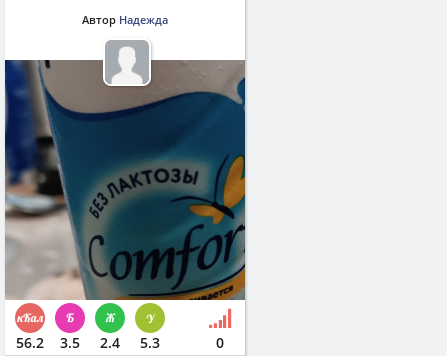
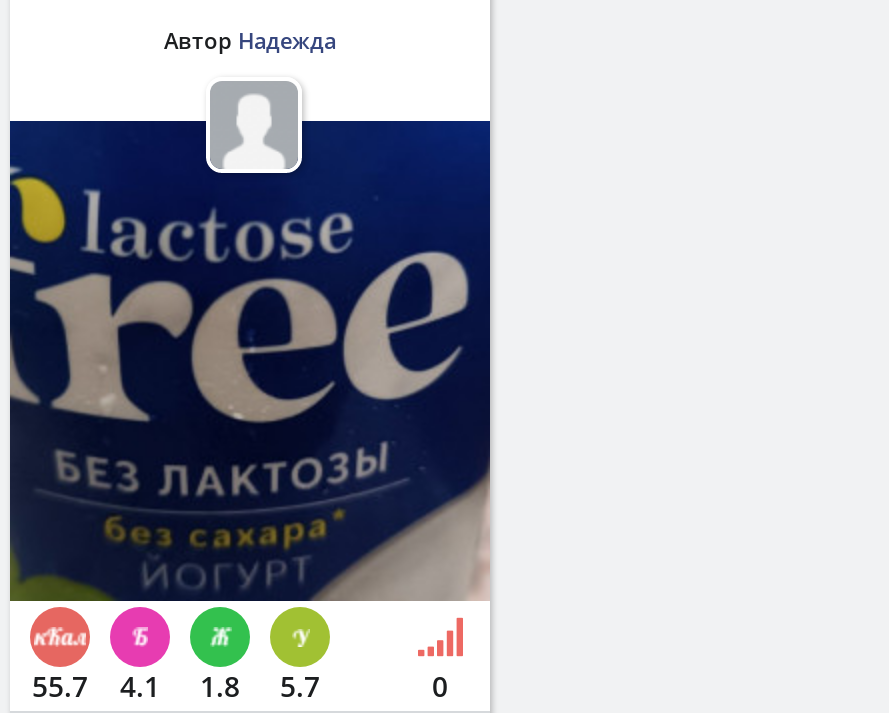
[4,59,246,352] [image] | 56.2 -> [8,119,492,705] [image] | 55.7
[60,333,80,352] 3.5 -> [120,667,160,705] 4.1
[100,333,120,352] 2.4 -> [200,667,240,705] 1.8
[140,333,160,352] 5.3 -> [280,667,320,705] 5.7

